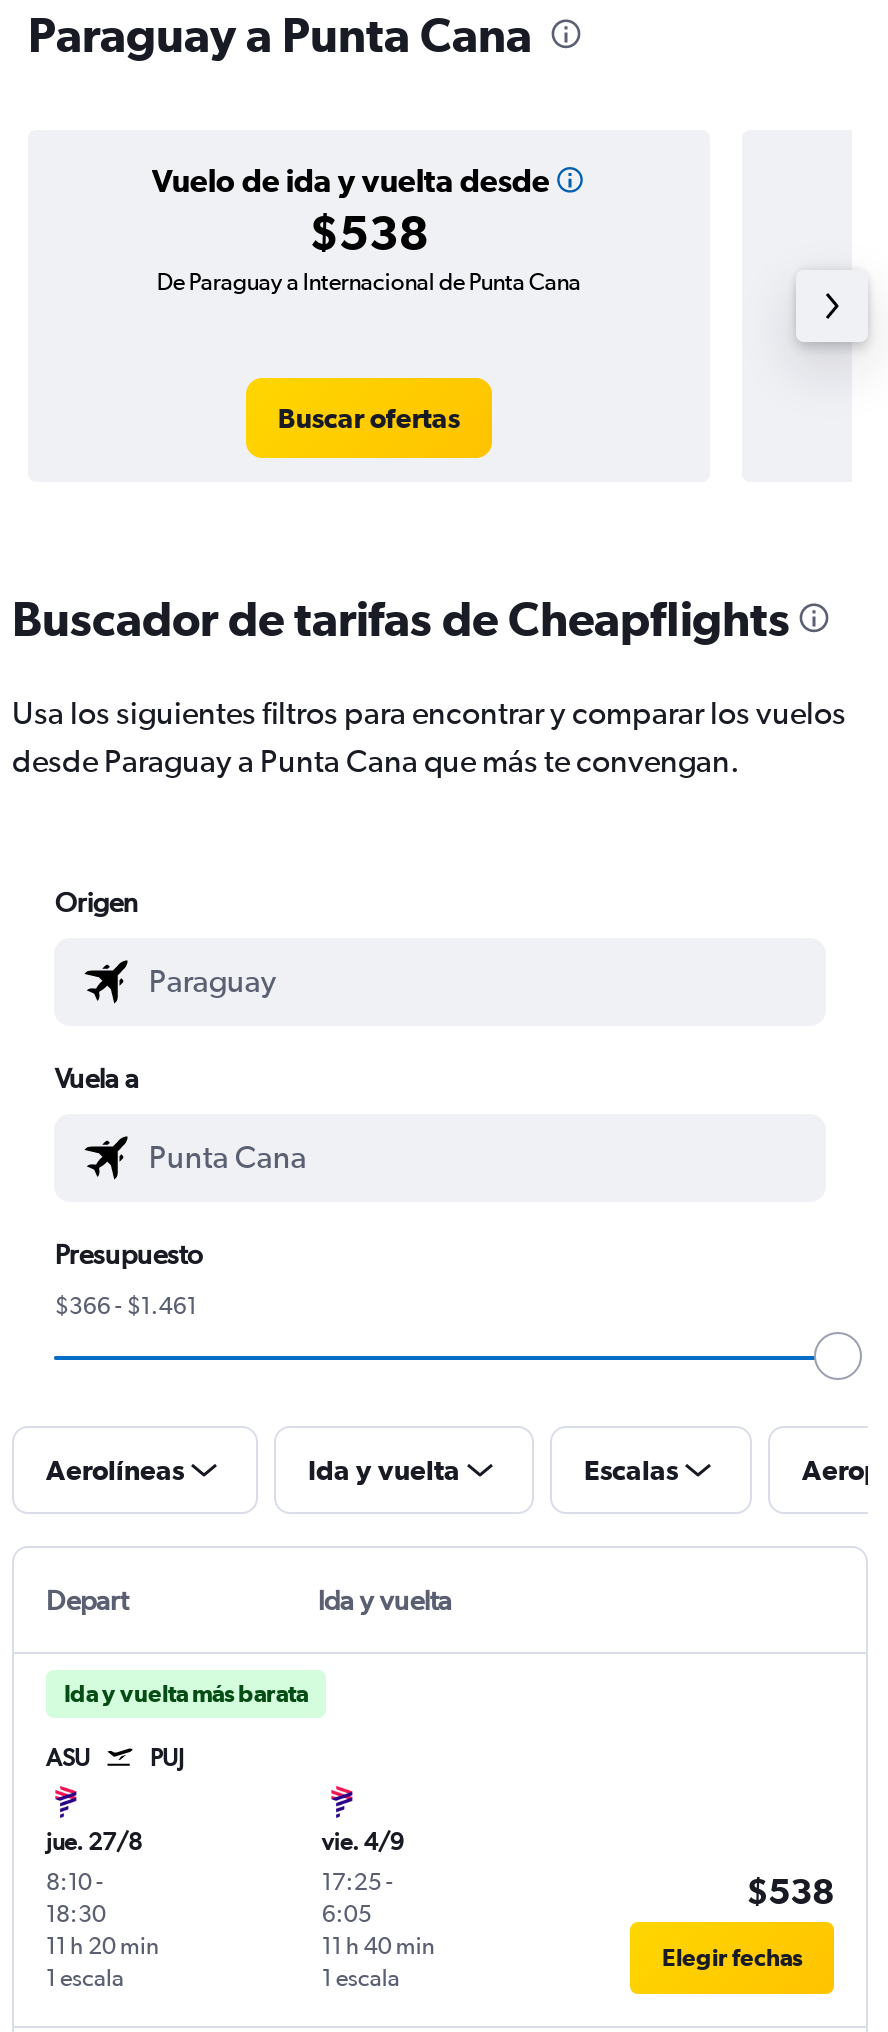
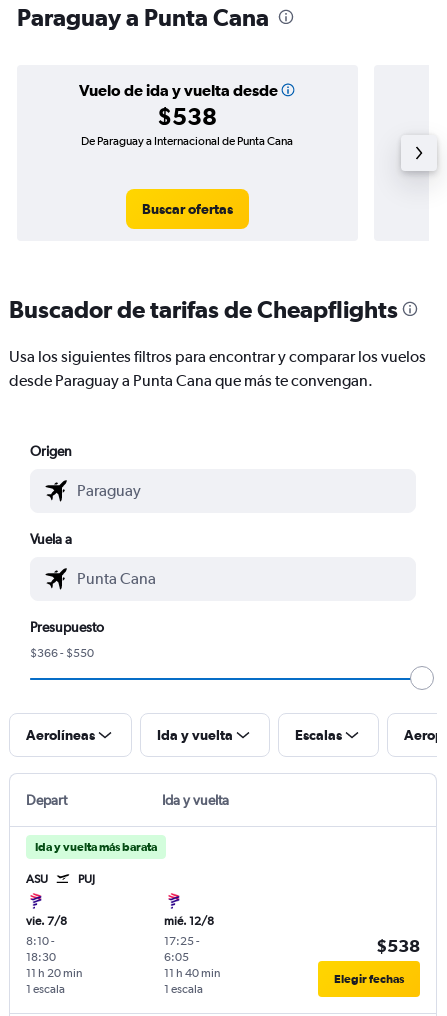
[55,1292,197,1320] $366 - $1.461 -> [30,646,94,660] $366 - $550
[46,1828,142,1856] jue. 27/8 -> [26,914,67,928] vie. 7/8
[322,1828,404,1856] vie. 4/9 -> [164,914,214,928] mié. 12/8

